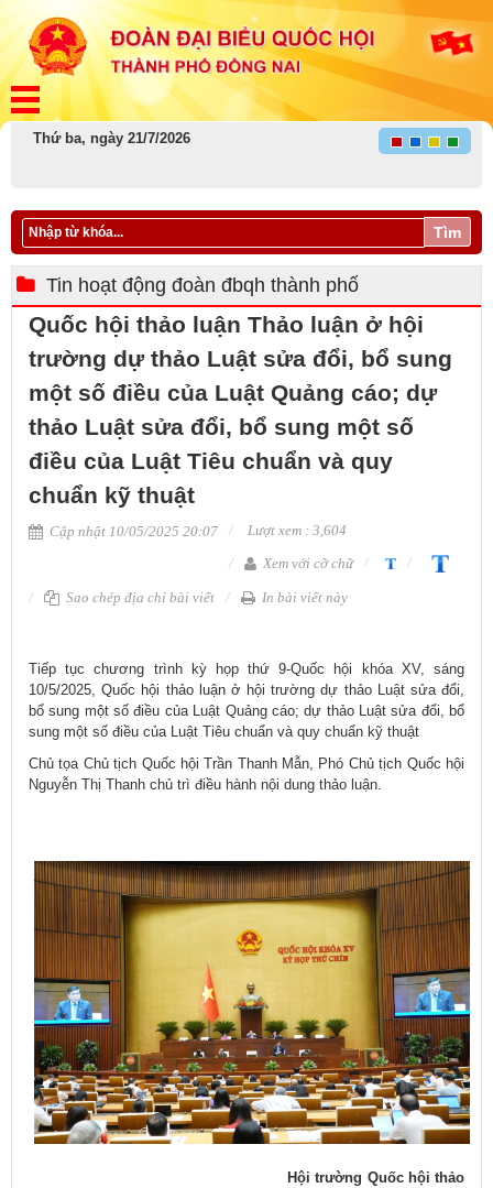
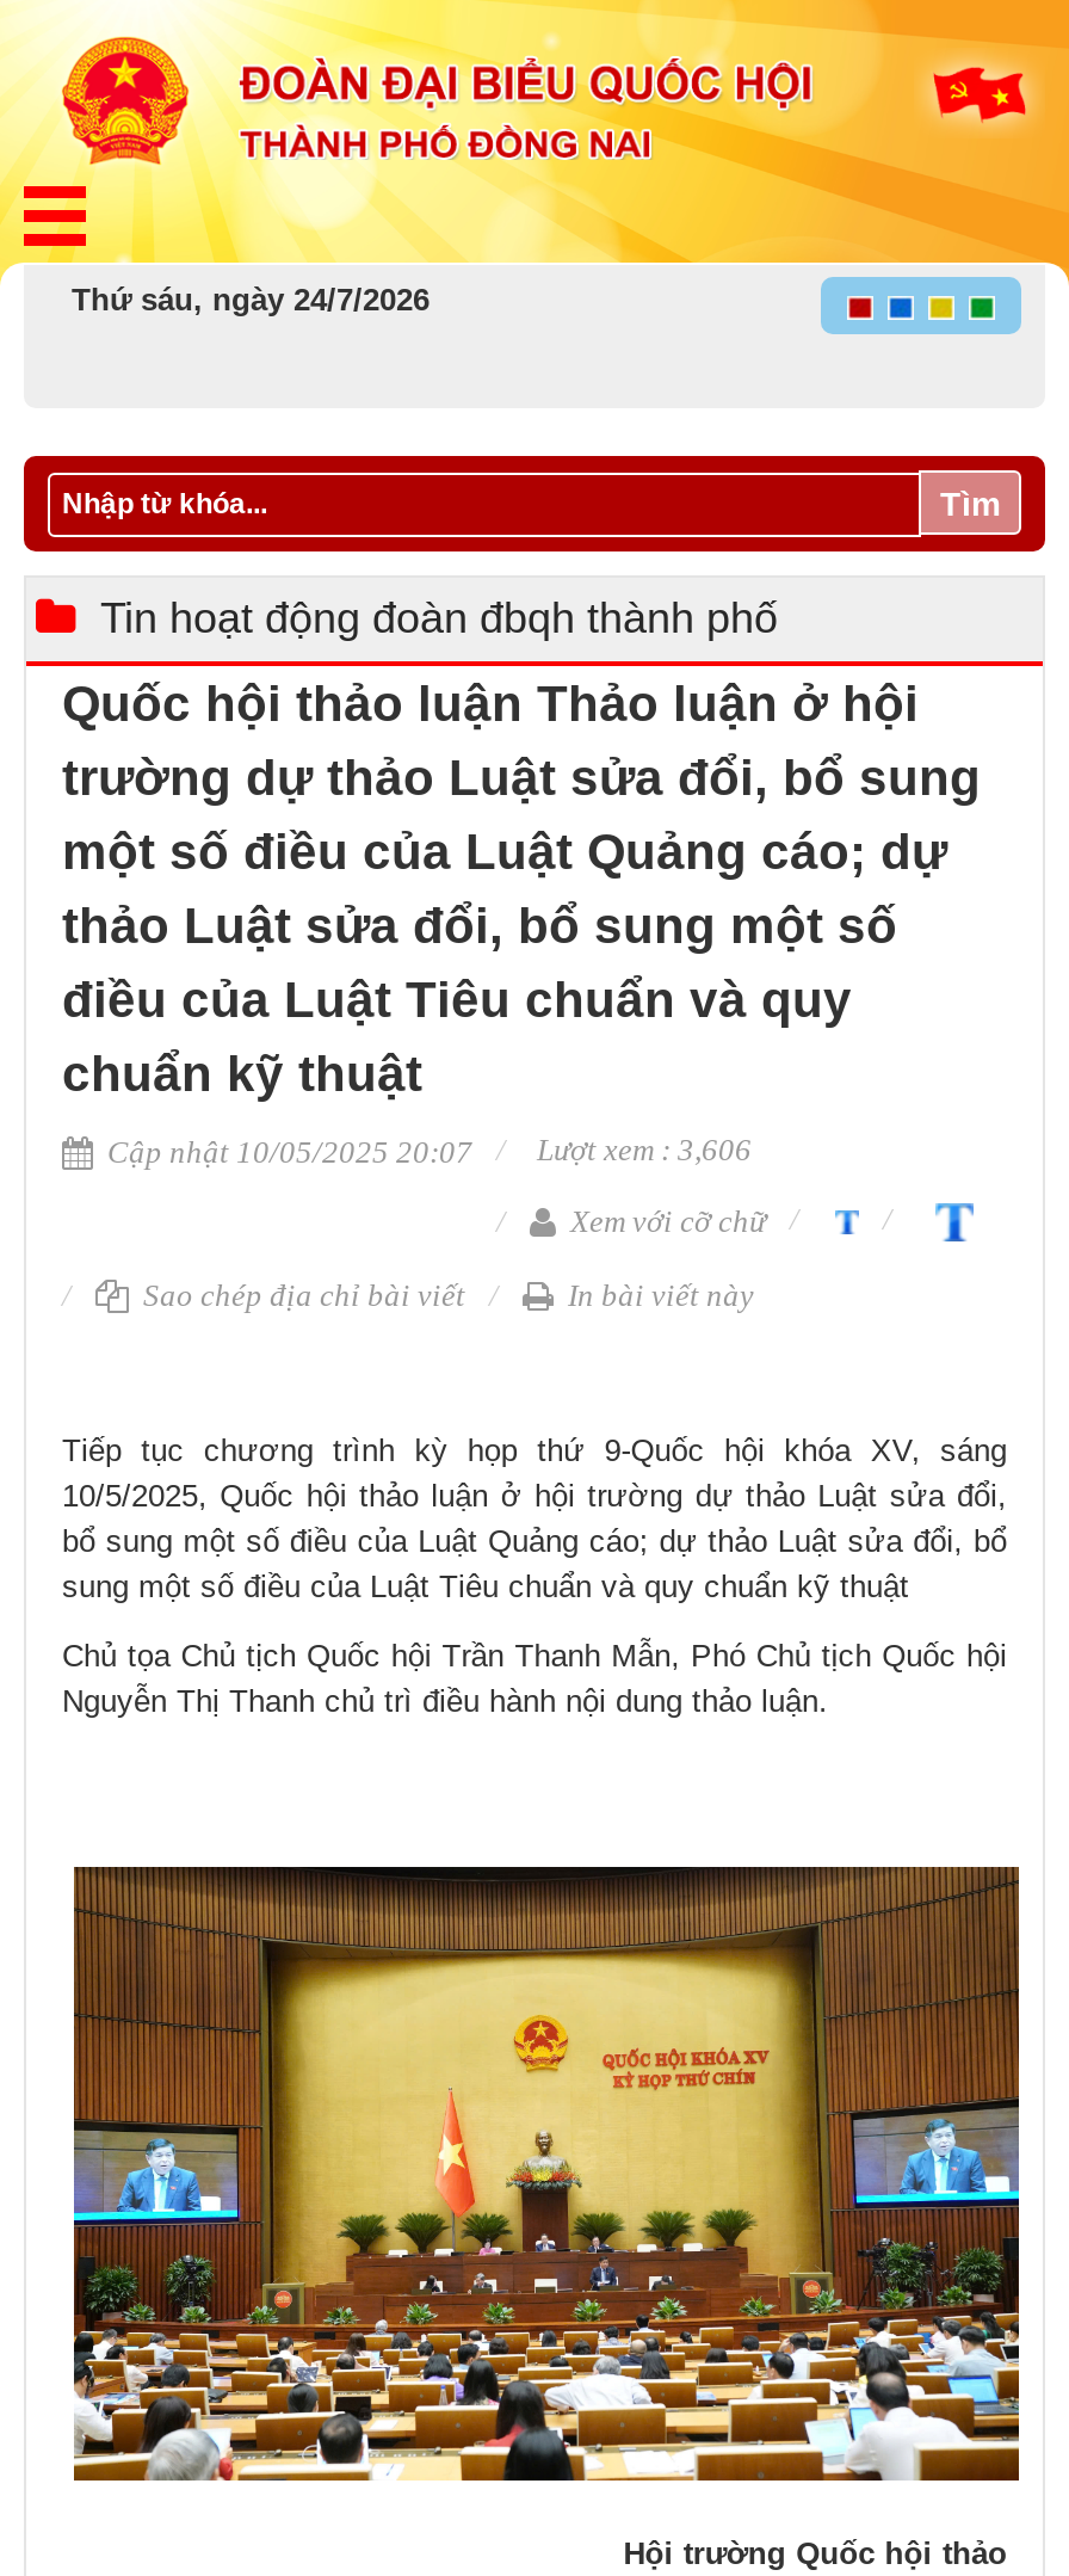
[33,130,190,146] Thứ ba, ngày 21/7/2026 -> [72,282,430,318] Thứ sáu, ngày 24/7/2026
[46,522,347,539] Cập nhật 10/05/2025 20:07 Lượt xem : 3,604 -> [100,1132,752,1170] Cập nhật 10/05/2025 20:07 Lượt xem : 3,606

